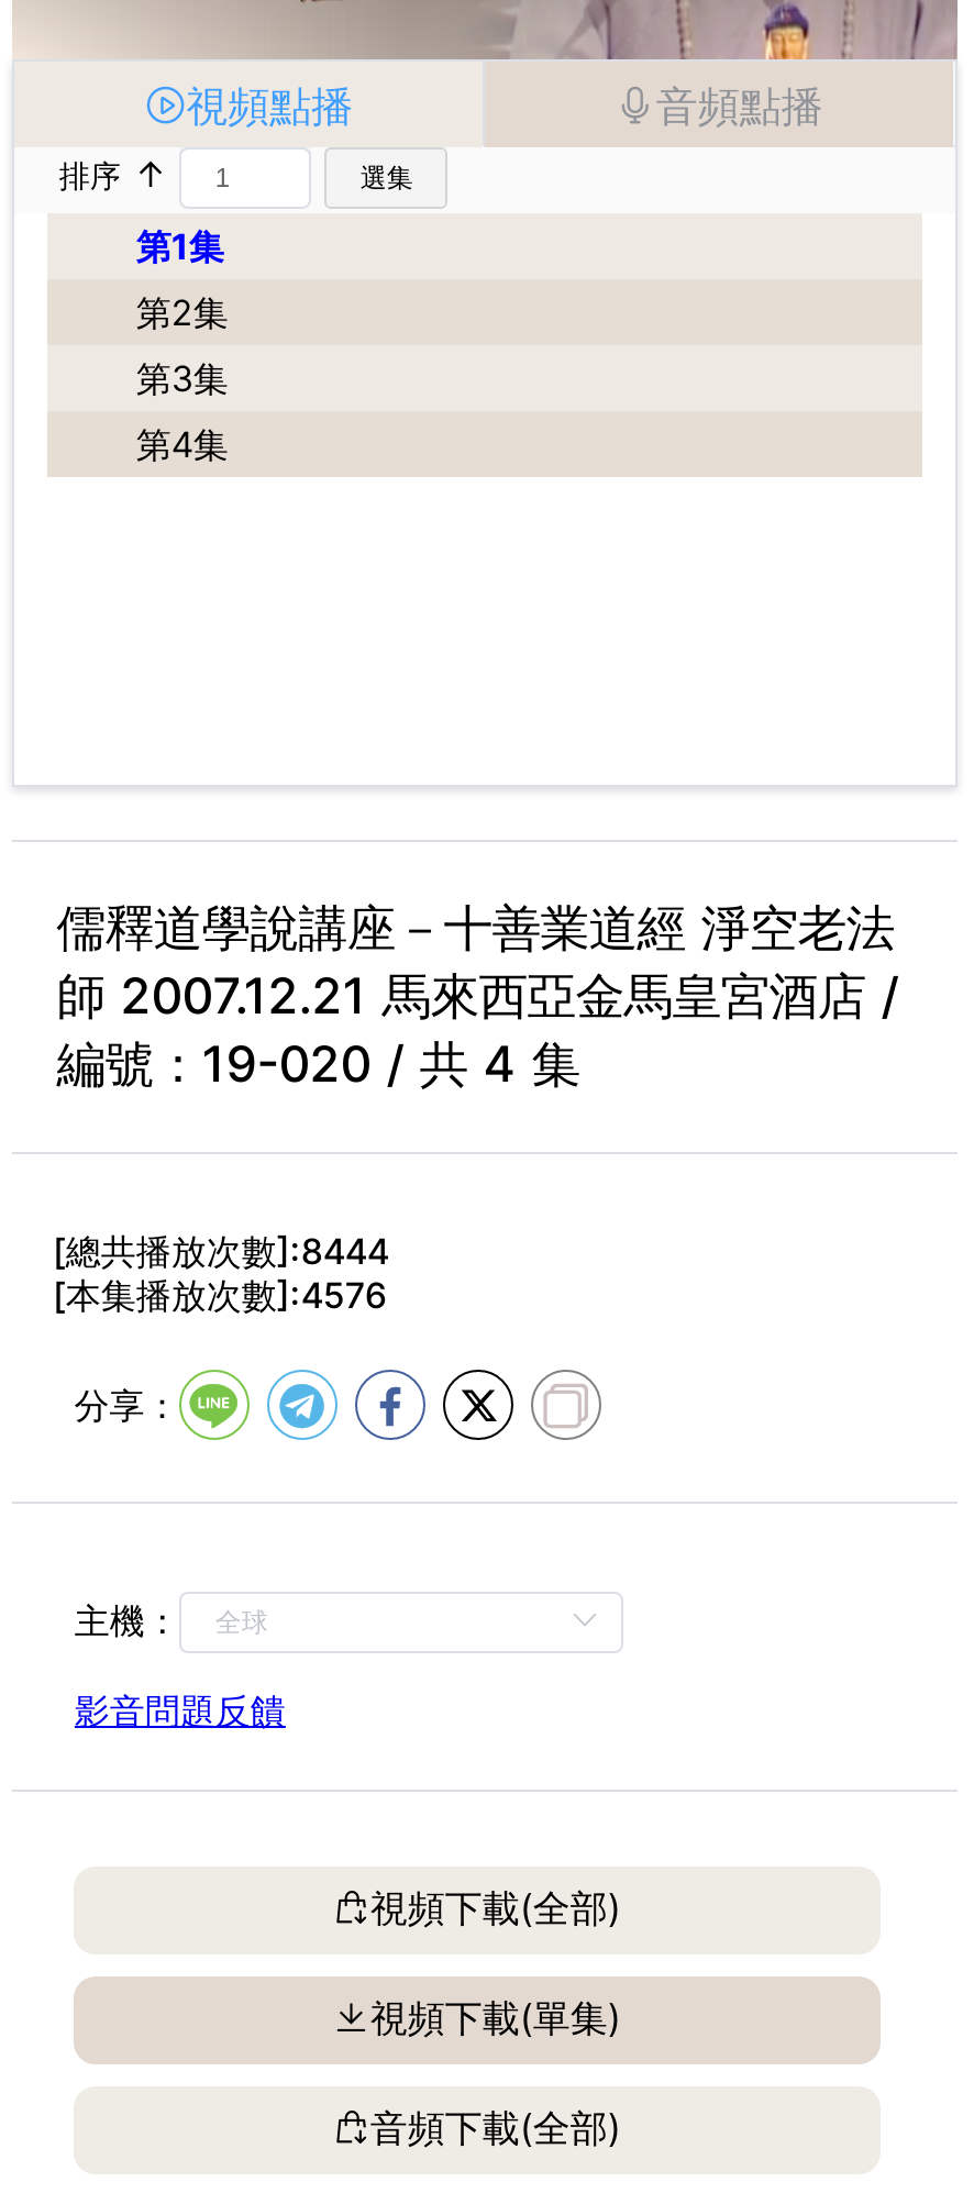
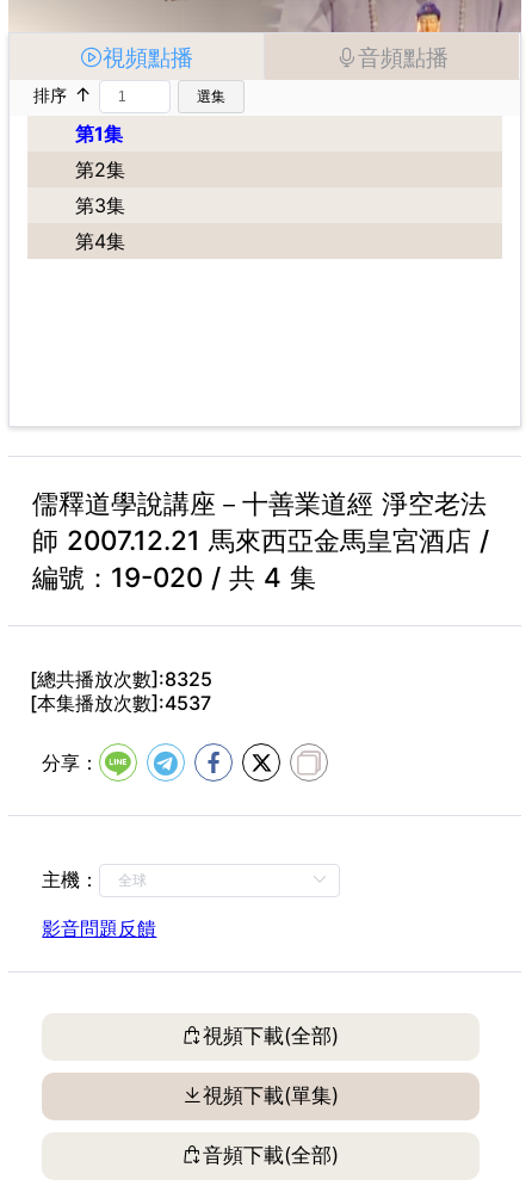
[53,1230,389,1274] [總共播放次數]:8444 -> [30,668,213,691] [總共播放次數]:8325
[53,1274,387,1318] [本集播放次數]:4576 -> [30,691,212,715] [本集播放次數]:4537

